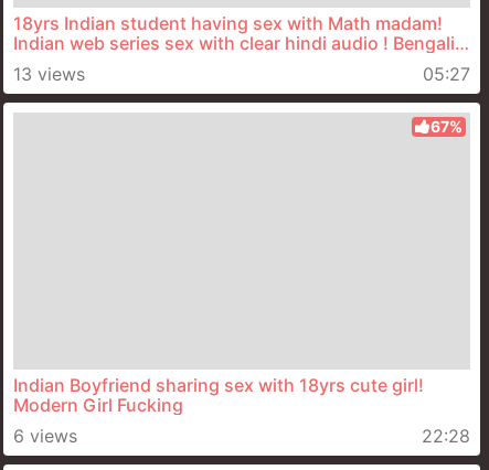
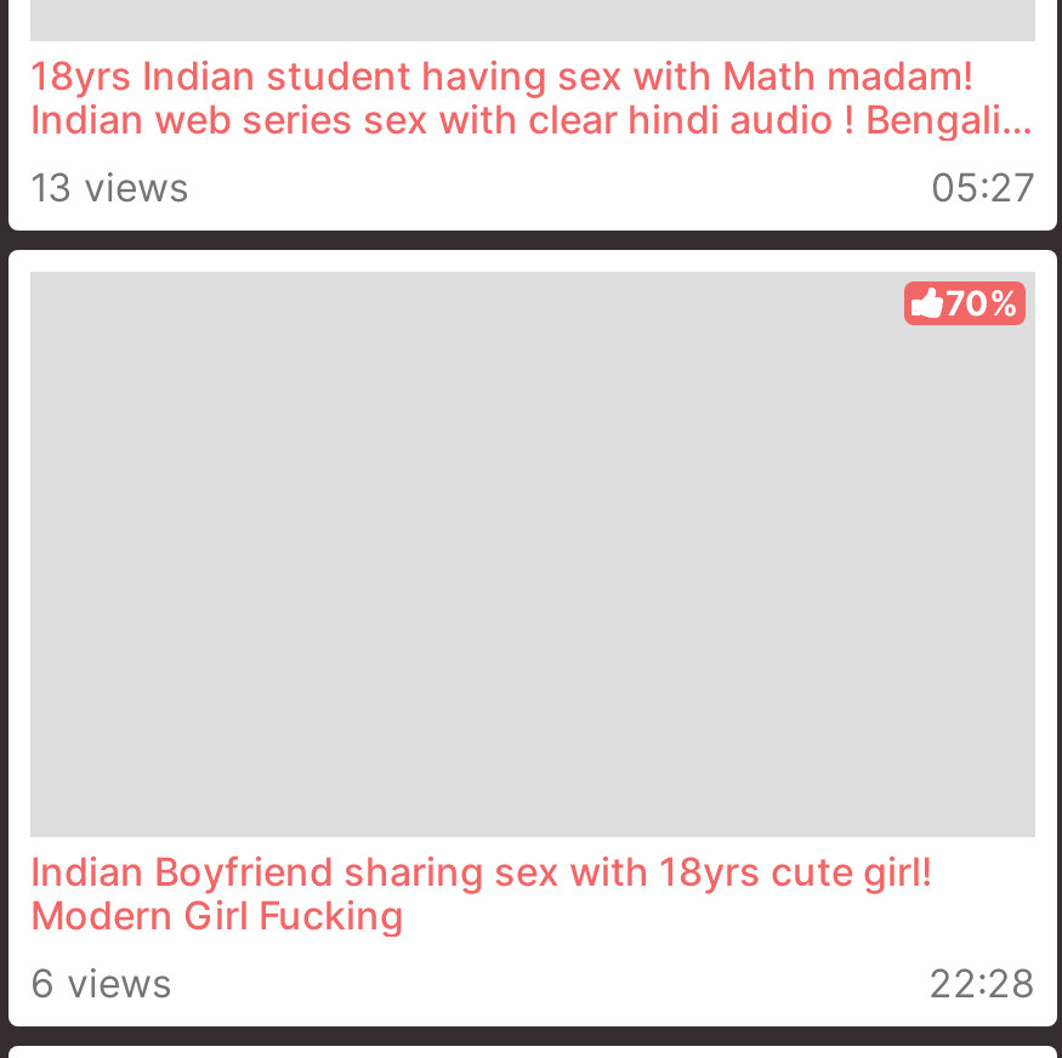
[430,117,463,135] 67% -> [945,281,1018,322] 70%

